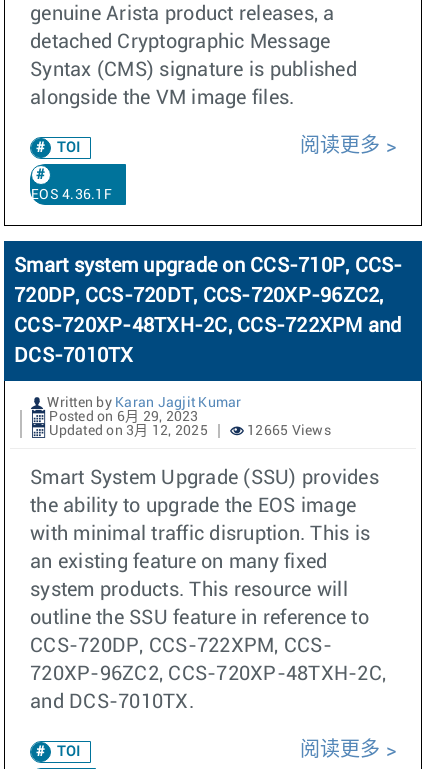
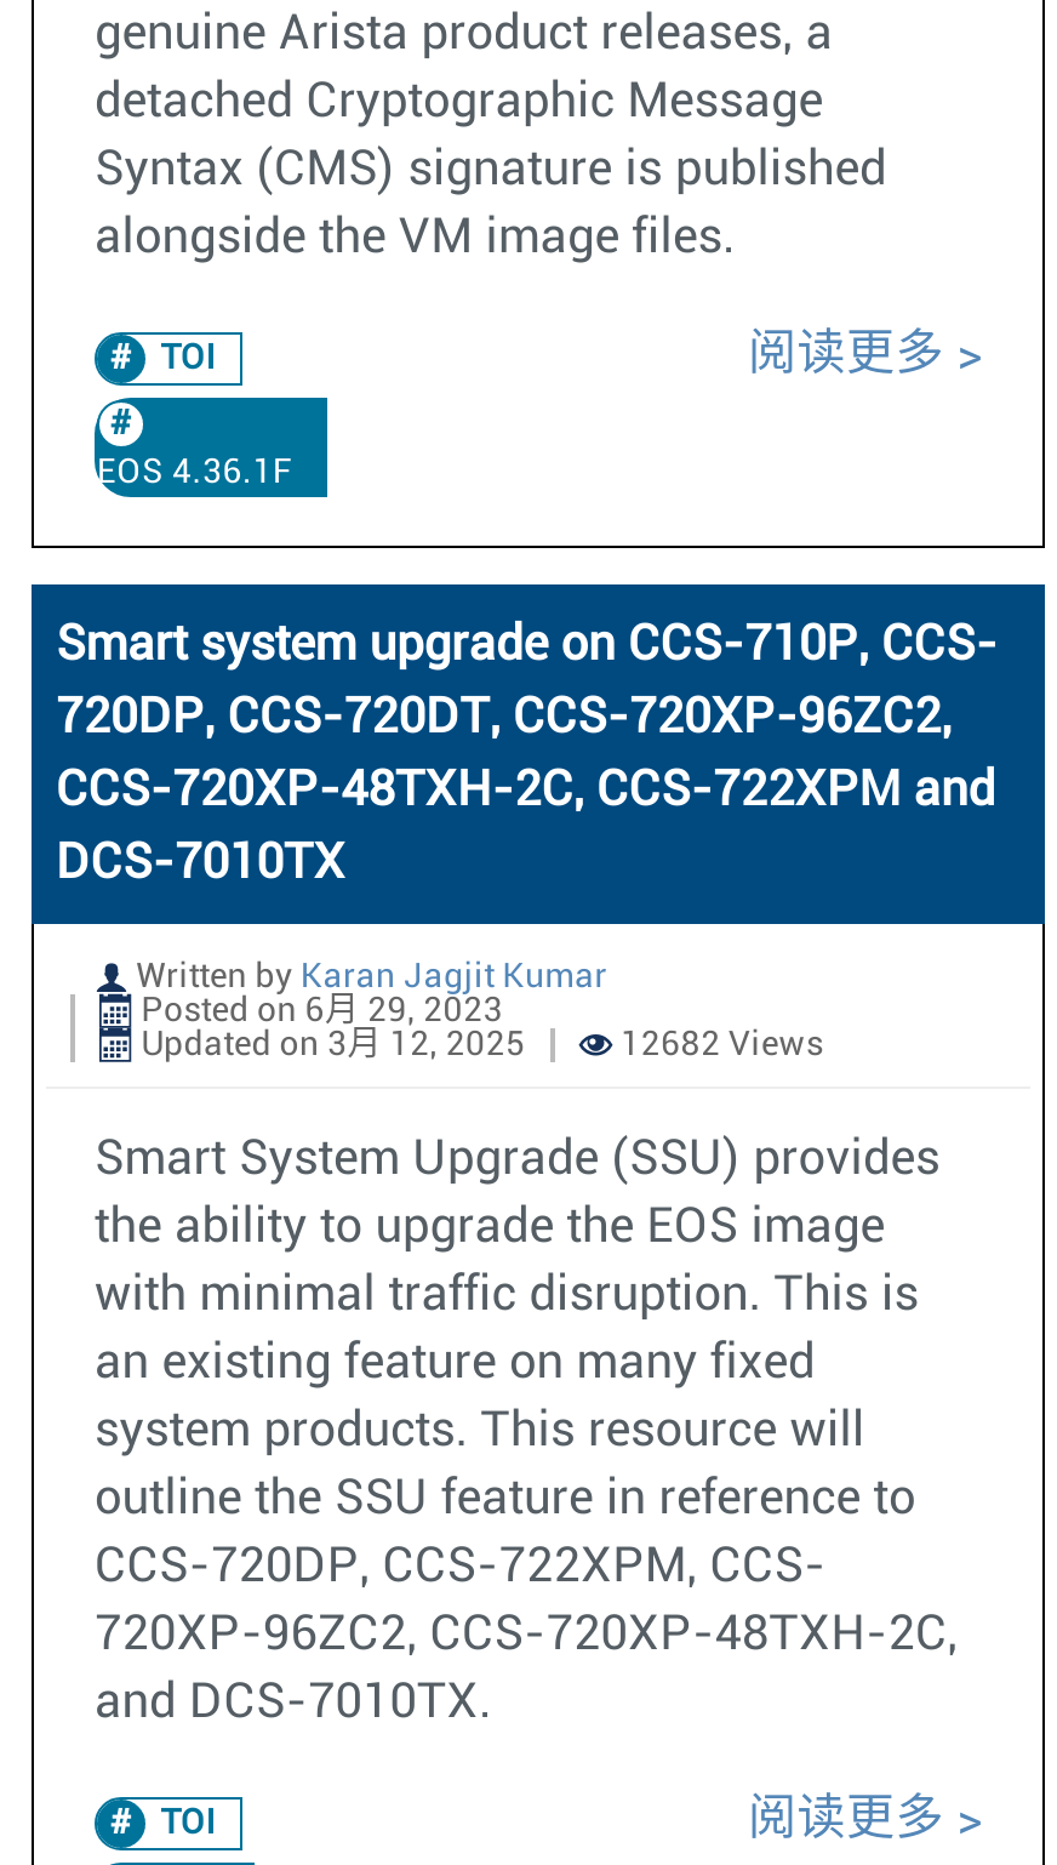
[244,424,331,438] 12665 Views -> [613,1028,824,1062] 12682 Views

